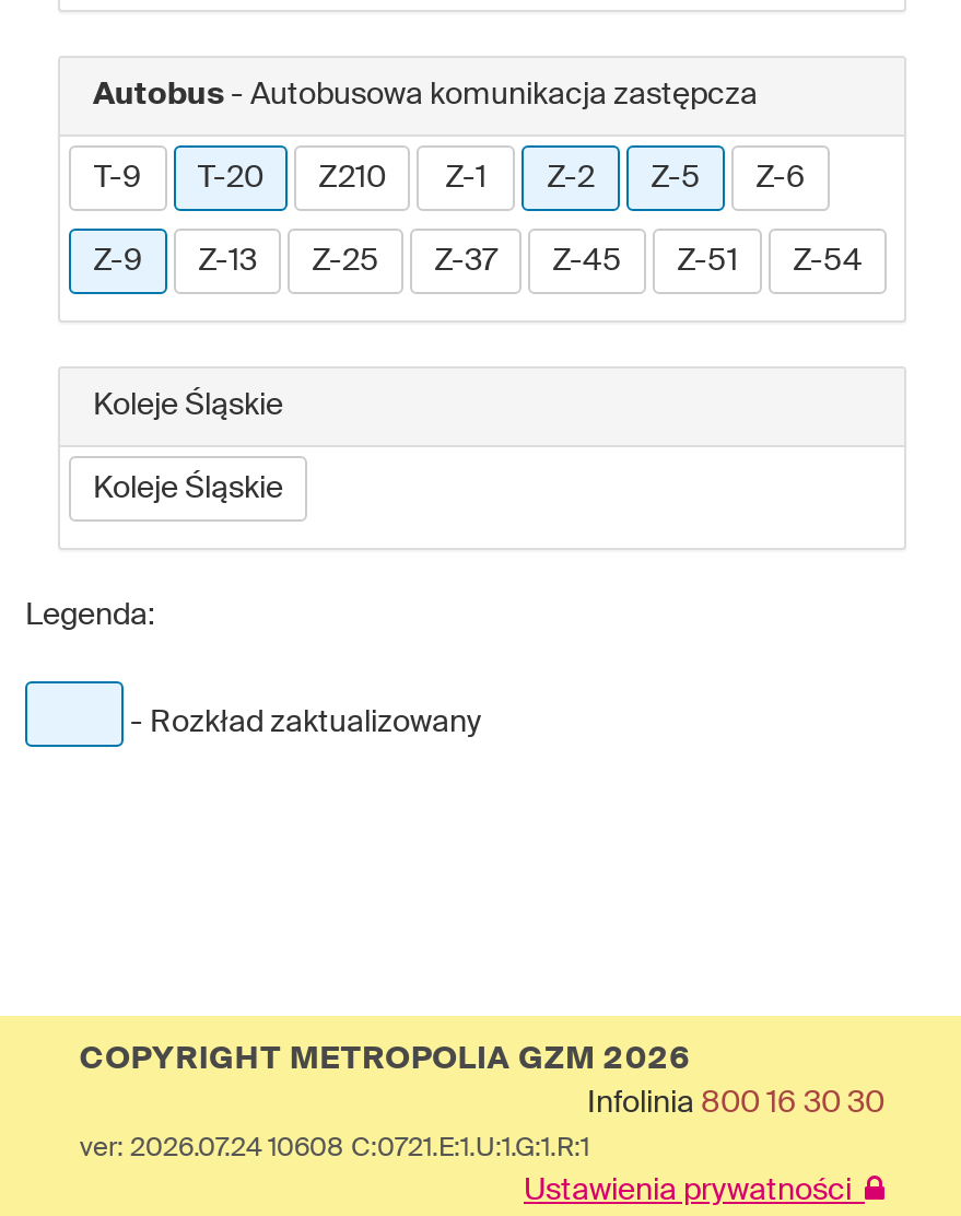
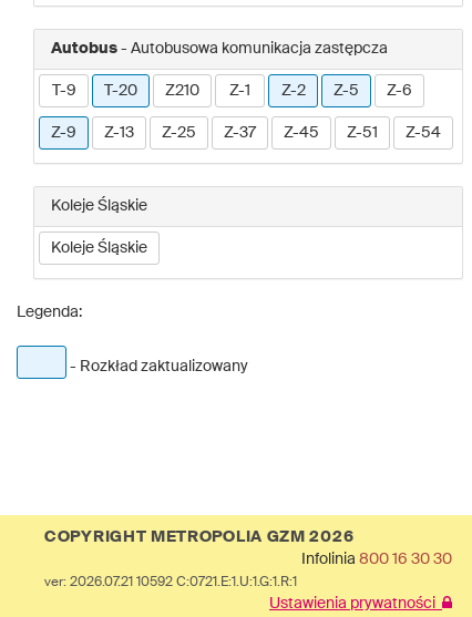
[80,1136,589,1162] ver: 2026.07.24 10608 C:0721.E:1.U:1.G:1.R:1 -> [44,576,297,589] ver: 2026.07.21 10592 C:0721.E:1.U:1.G:1.R:1

